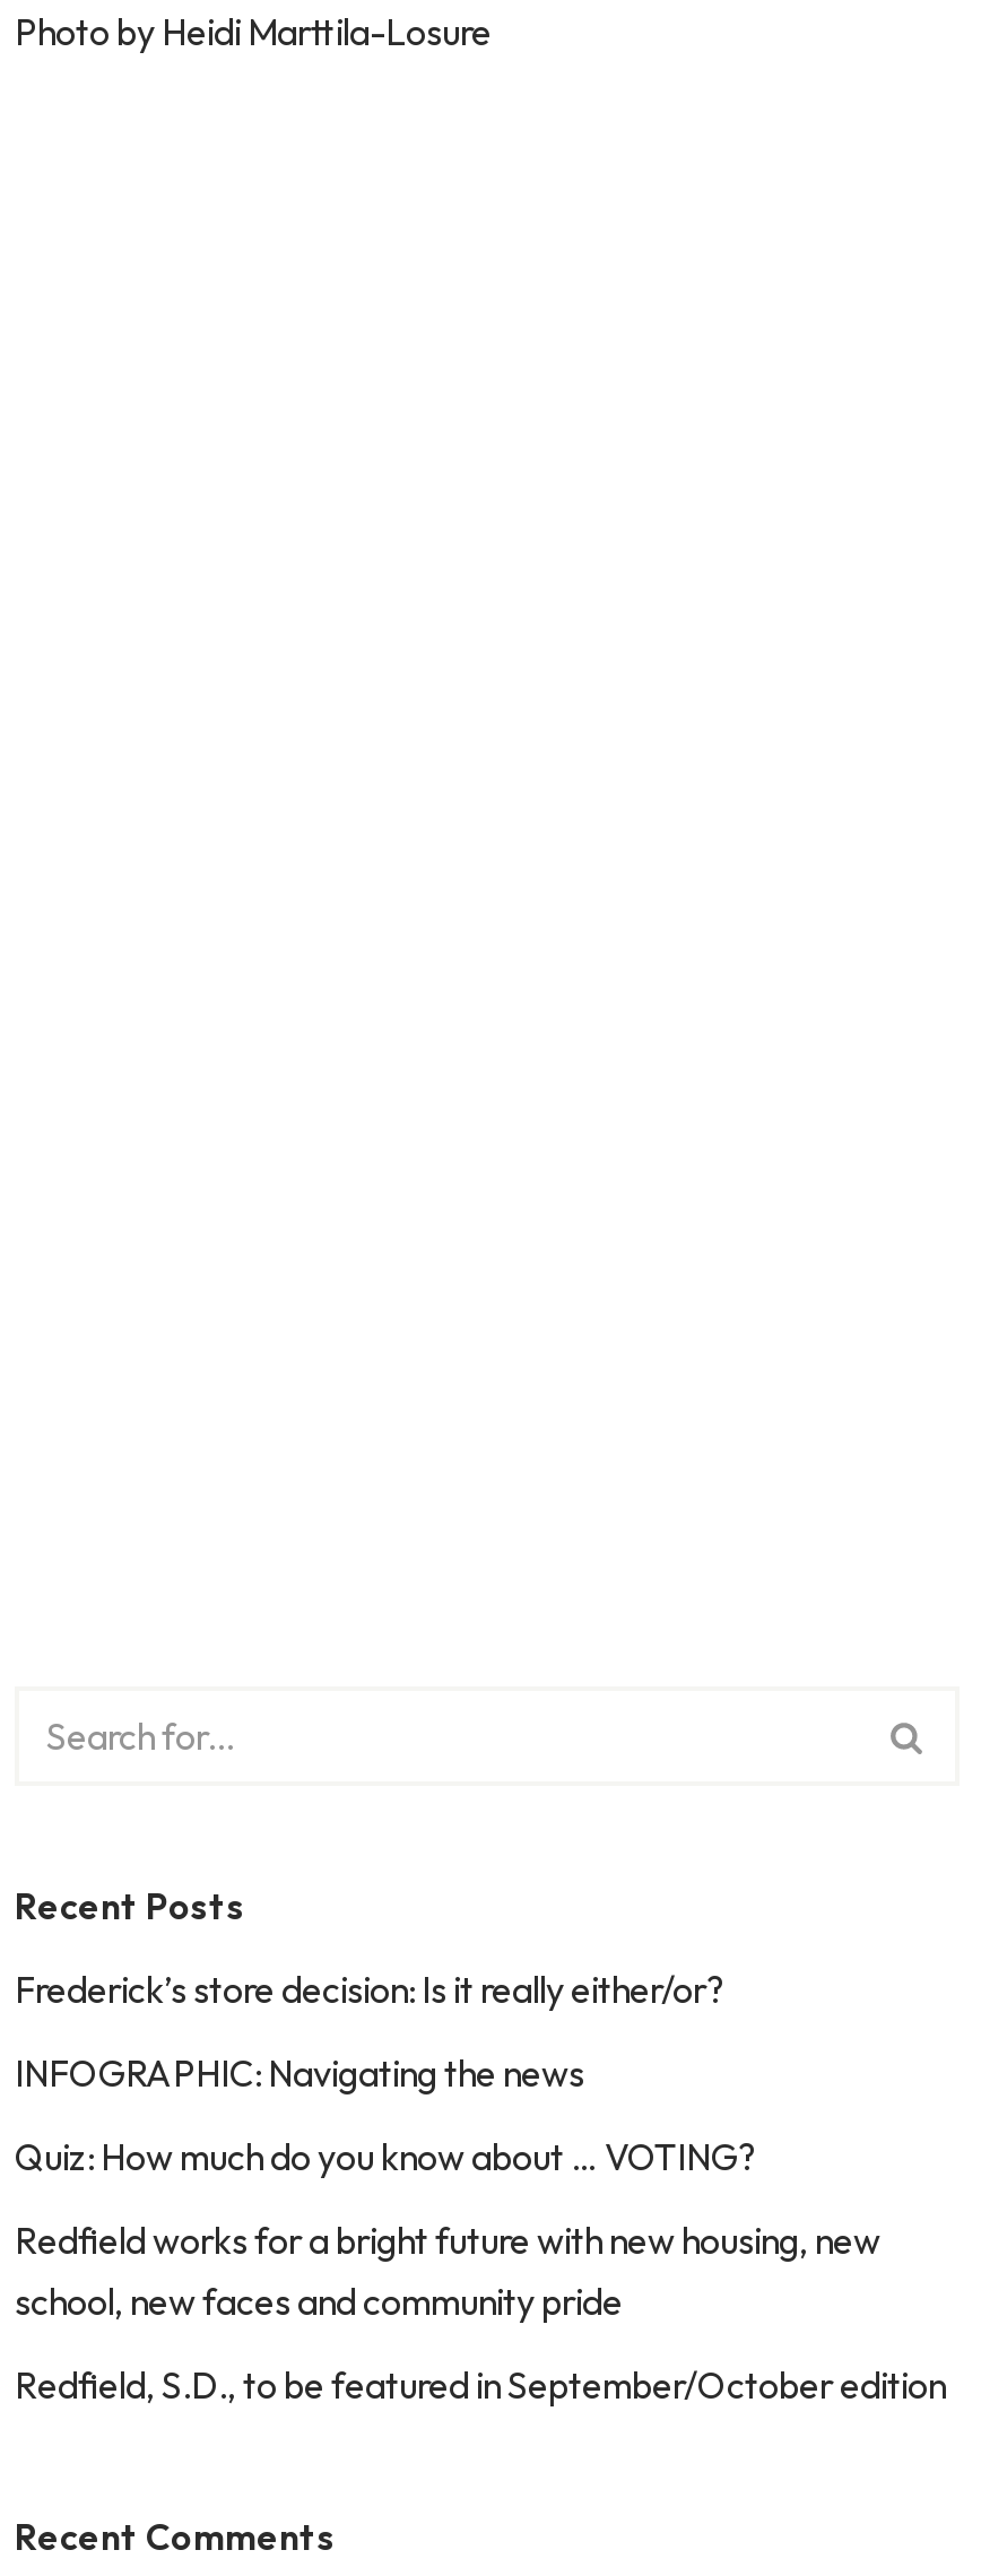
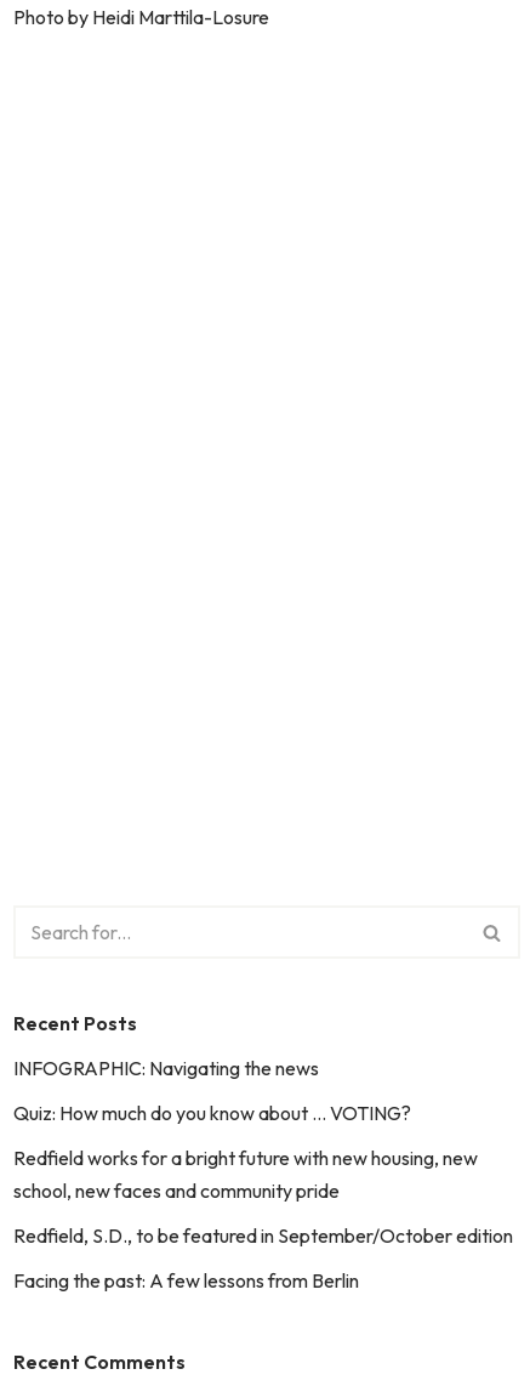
[15,1967,724,2012] Frederick’s store decision: Is it really either/or? -> none
moved [15,2050,946,2408] -> [13,1056,513,1248]: INFOGRAPHIC: Navigating the news | Quiz: How much do you know about … VOTING? | Redfield works for a bright future with new housing, new | school, new faces and community pride | Redfield, S.D., to be featured in September/October edition
none -> [13,1268,359,1293] Facing the past: A few lessons from Berlin

